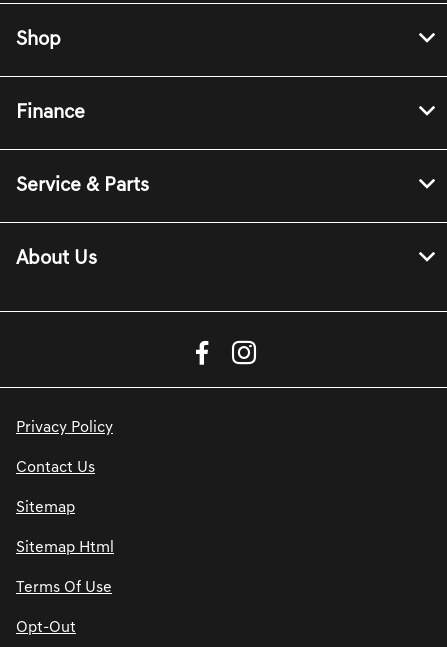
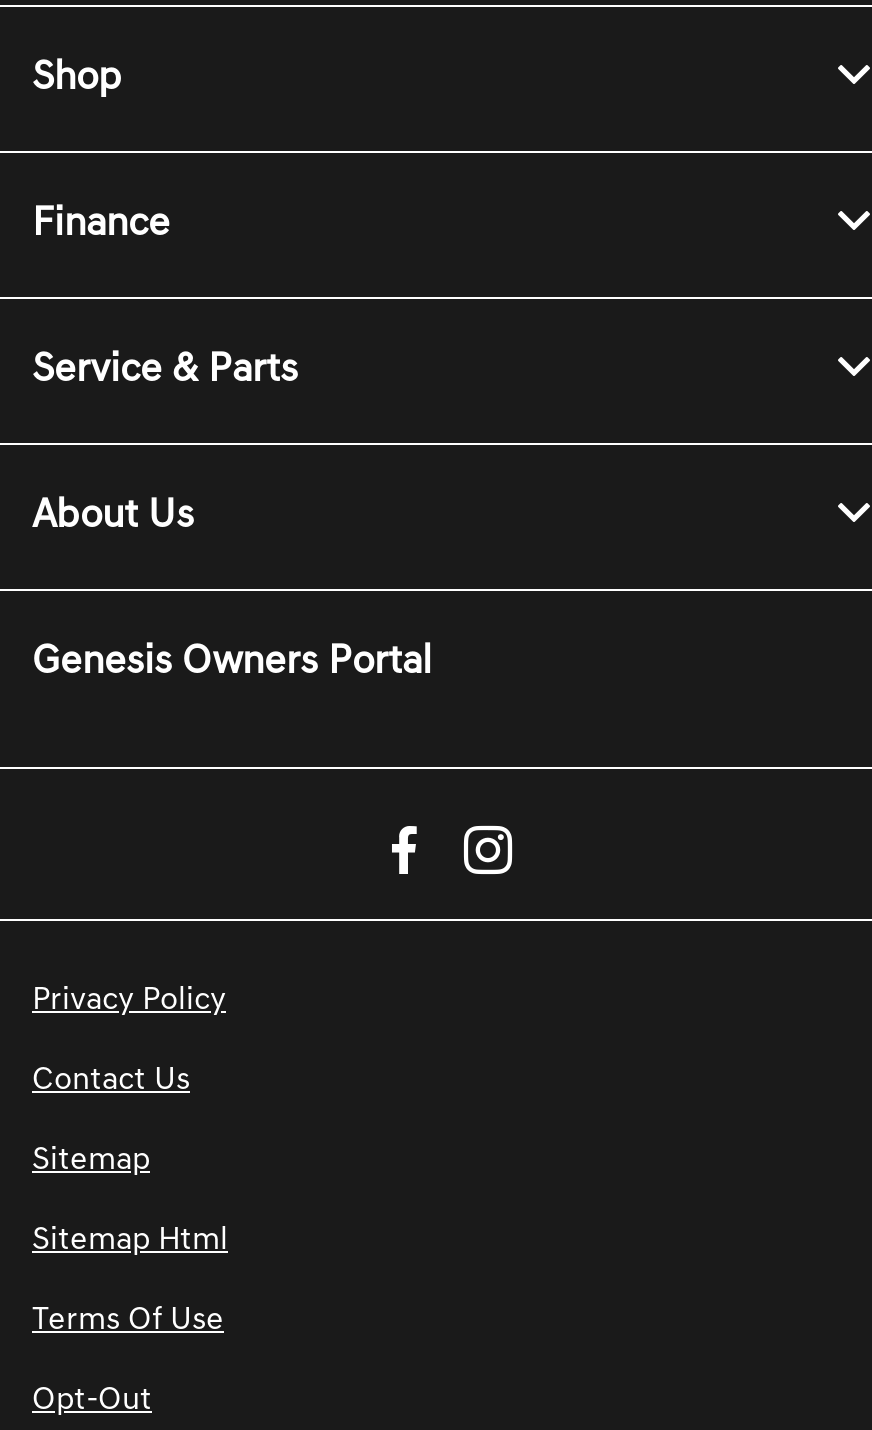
none -> [32,643,432,683] Genesis Owners Portal

